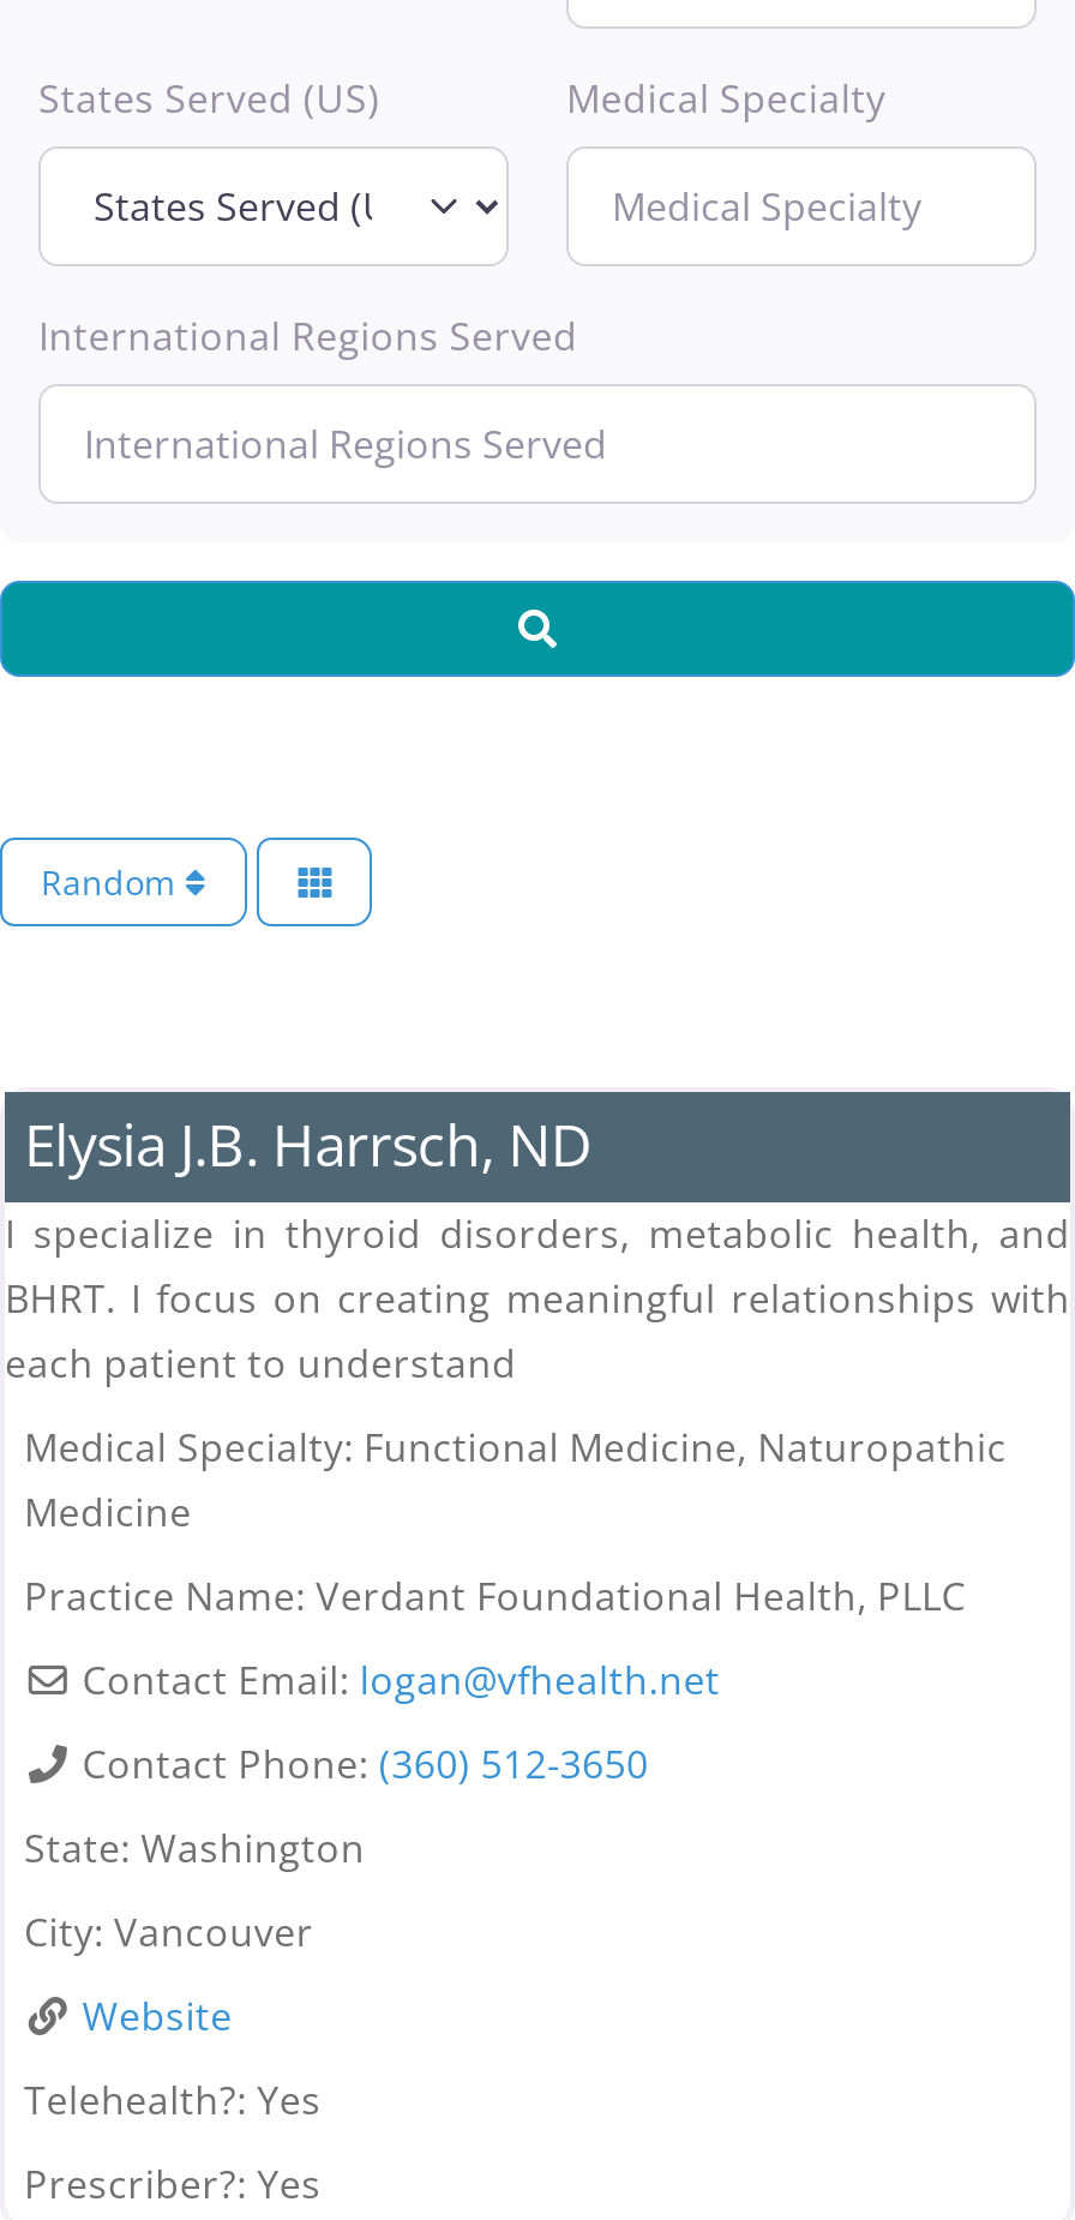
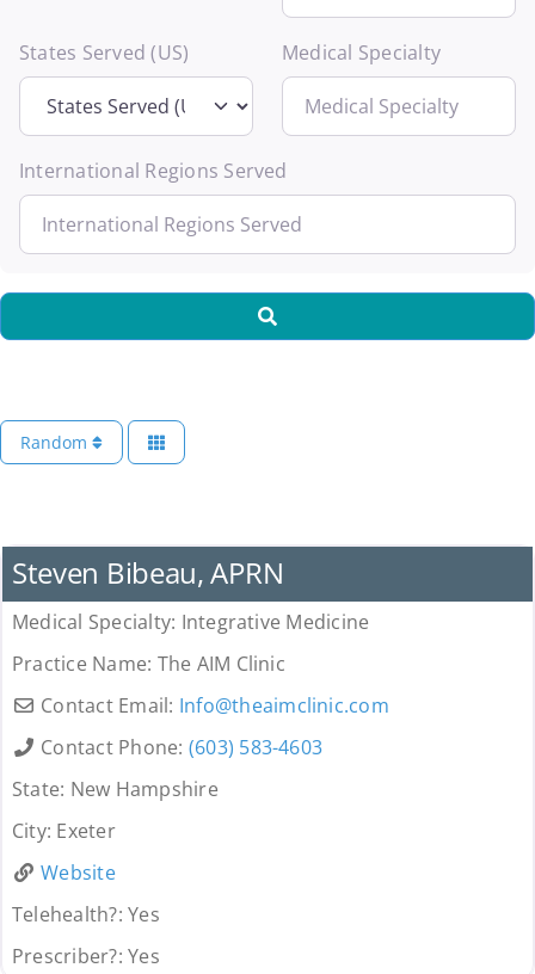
[5,1104,1070,1959] Elysia J.B. Harrsch, ND | I specialize in thyroid disorders, metabolic health, and | BHRT. I focus on creating meaningful relationships with | each patient to understand | Medical Specialty: Functional Medicine, Naturopathic | Medicine | Practice Name: Verdant Foundational Health, PLLC | Contact Email: logan@vfhealth.net | Contact Phone: (360) 512-3650 | State: Washington | City: Vancouver -> [12,553,389,844] Steven Bibeau, APRN | Medical Specialty: Integrative Medicine | Practice Name: The AIM Clinic | Contact Email: Info@theaimclinic.com | Contact Phone: (603) 583-4603 | State: New Hampshire | City: Exeter

